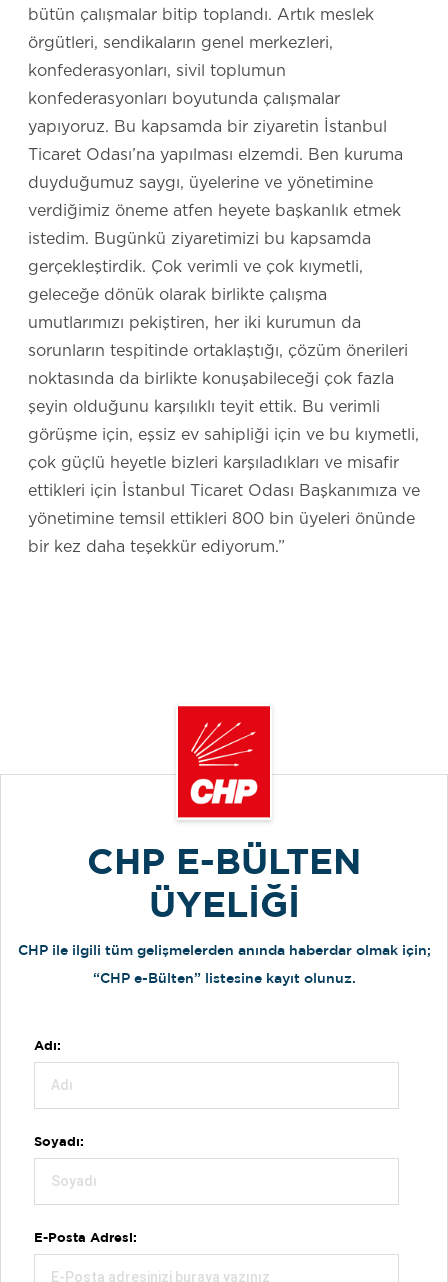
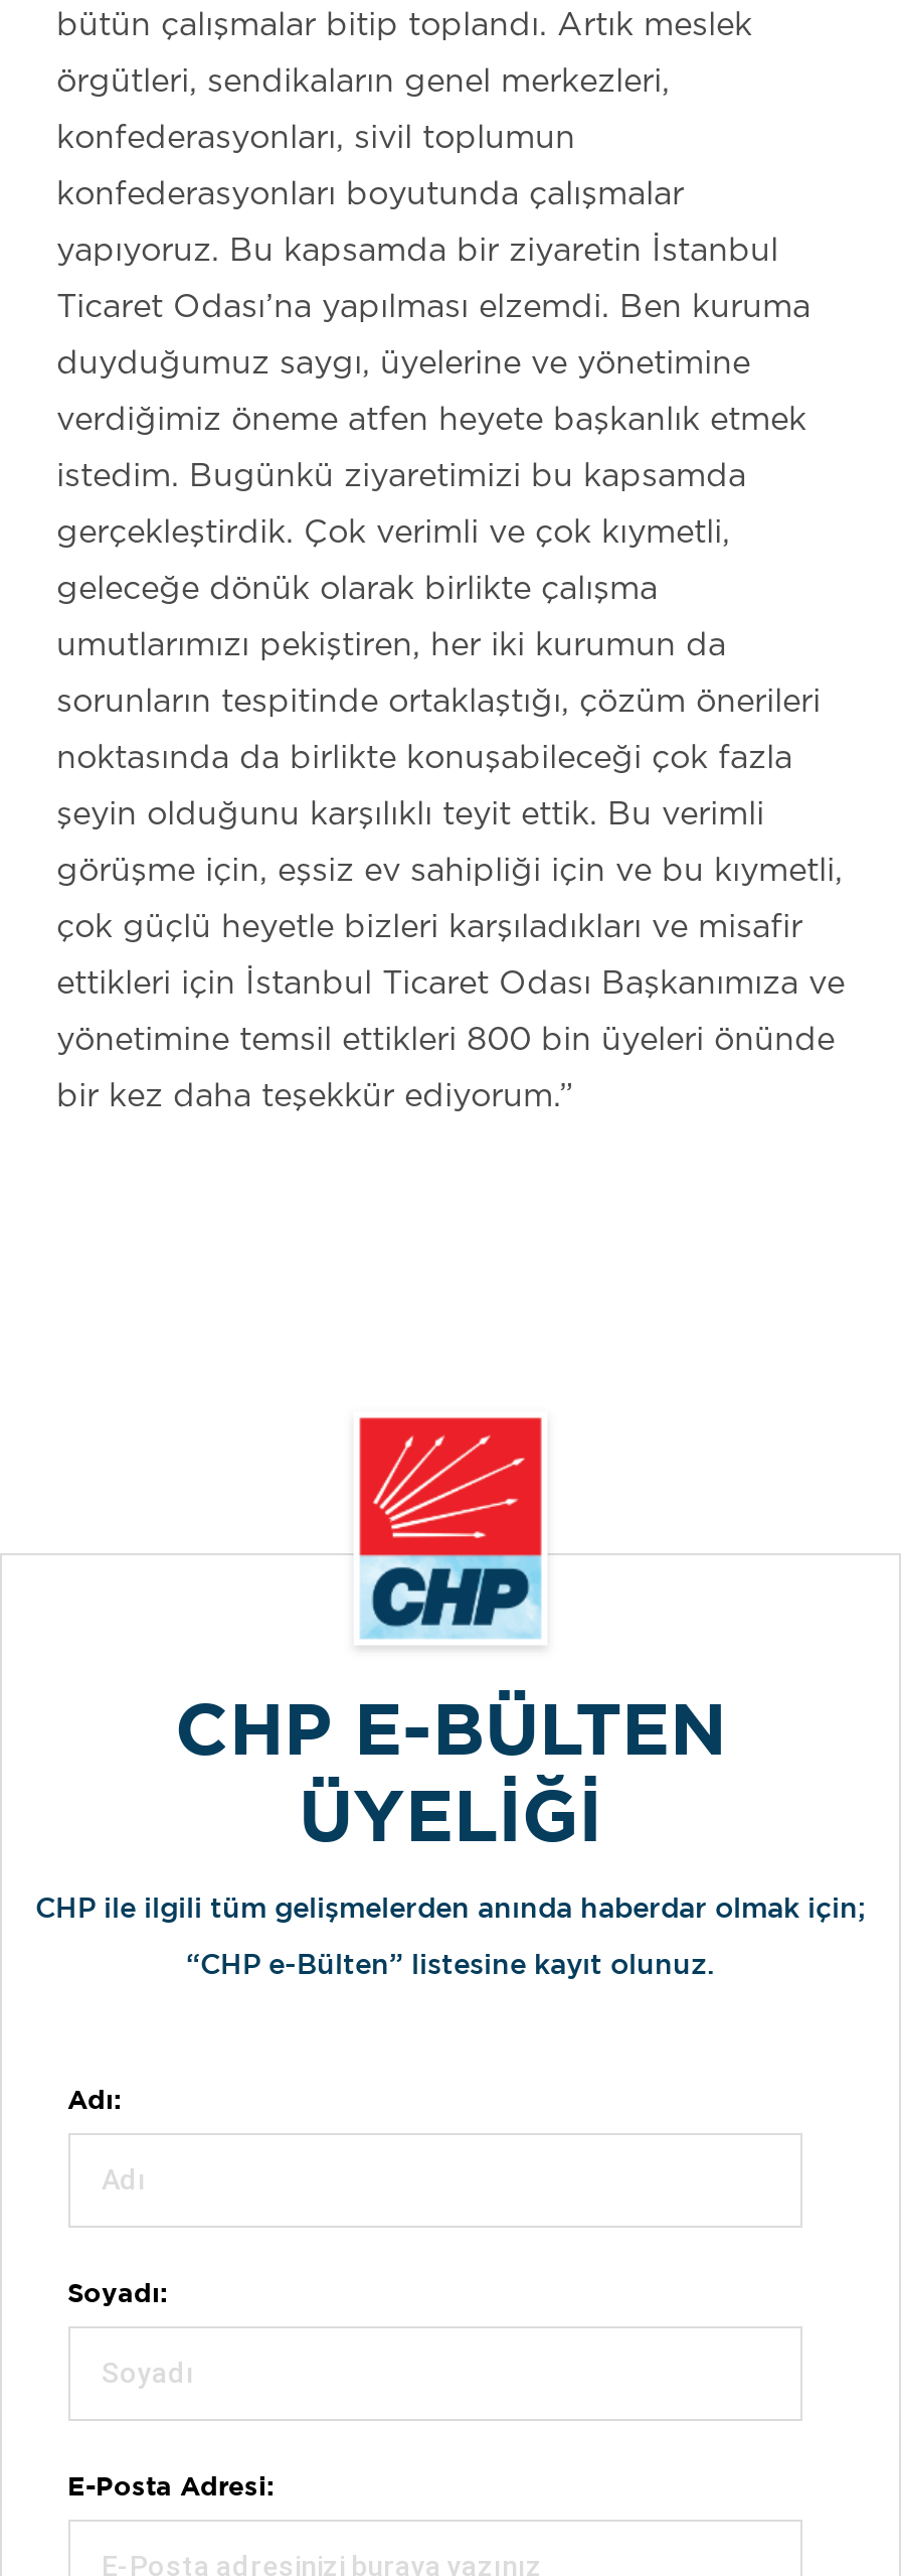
[177,709,271,818] [image] -> [358,1422,543,1642] [image]

